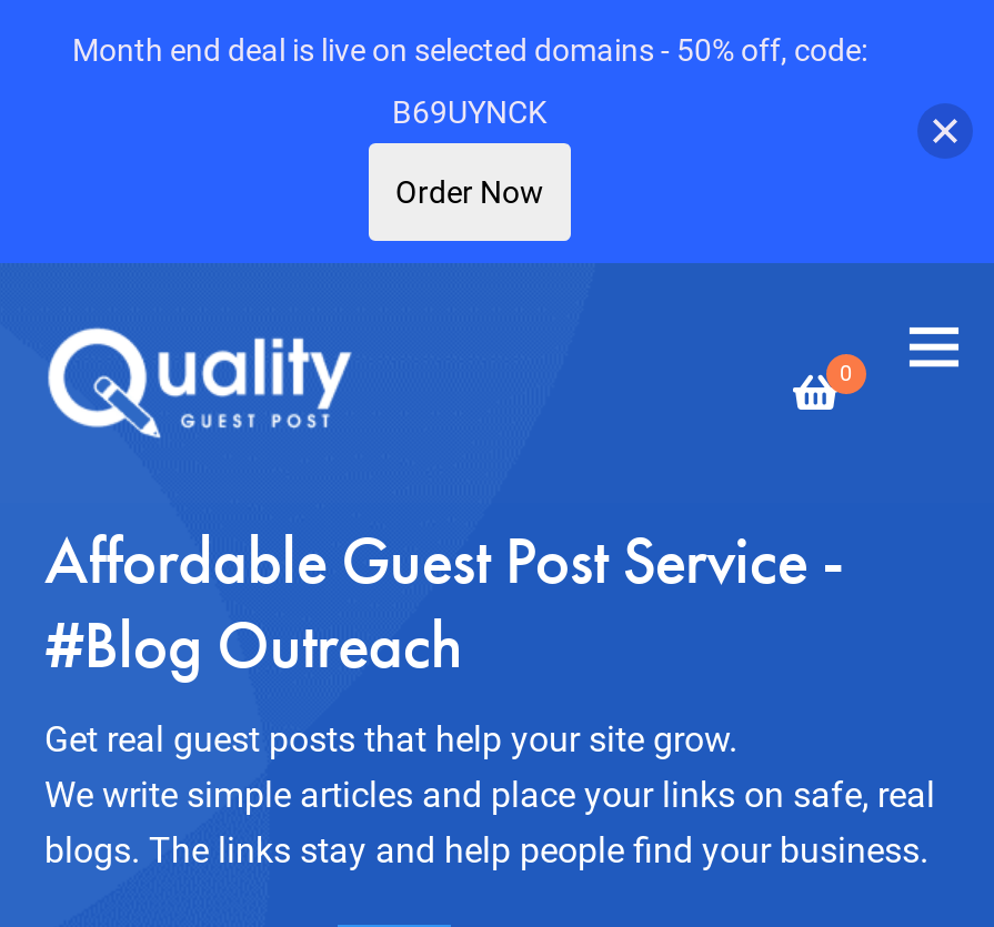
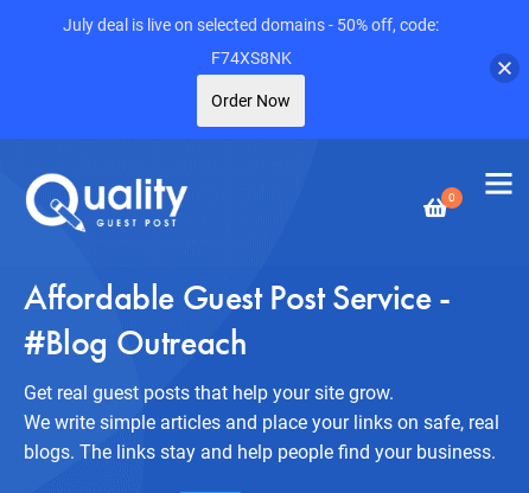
[72,32,867,68] Month end deal is live on selected domains - 50% off, code: -> [63,15,439,34] July deal is live on selected domains - 50% off, code:
[392,94,548,130] B69UYNCK -> [211,49,291,68] F74XS8NK

